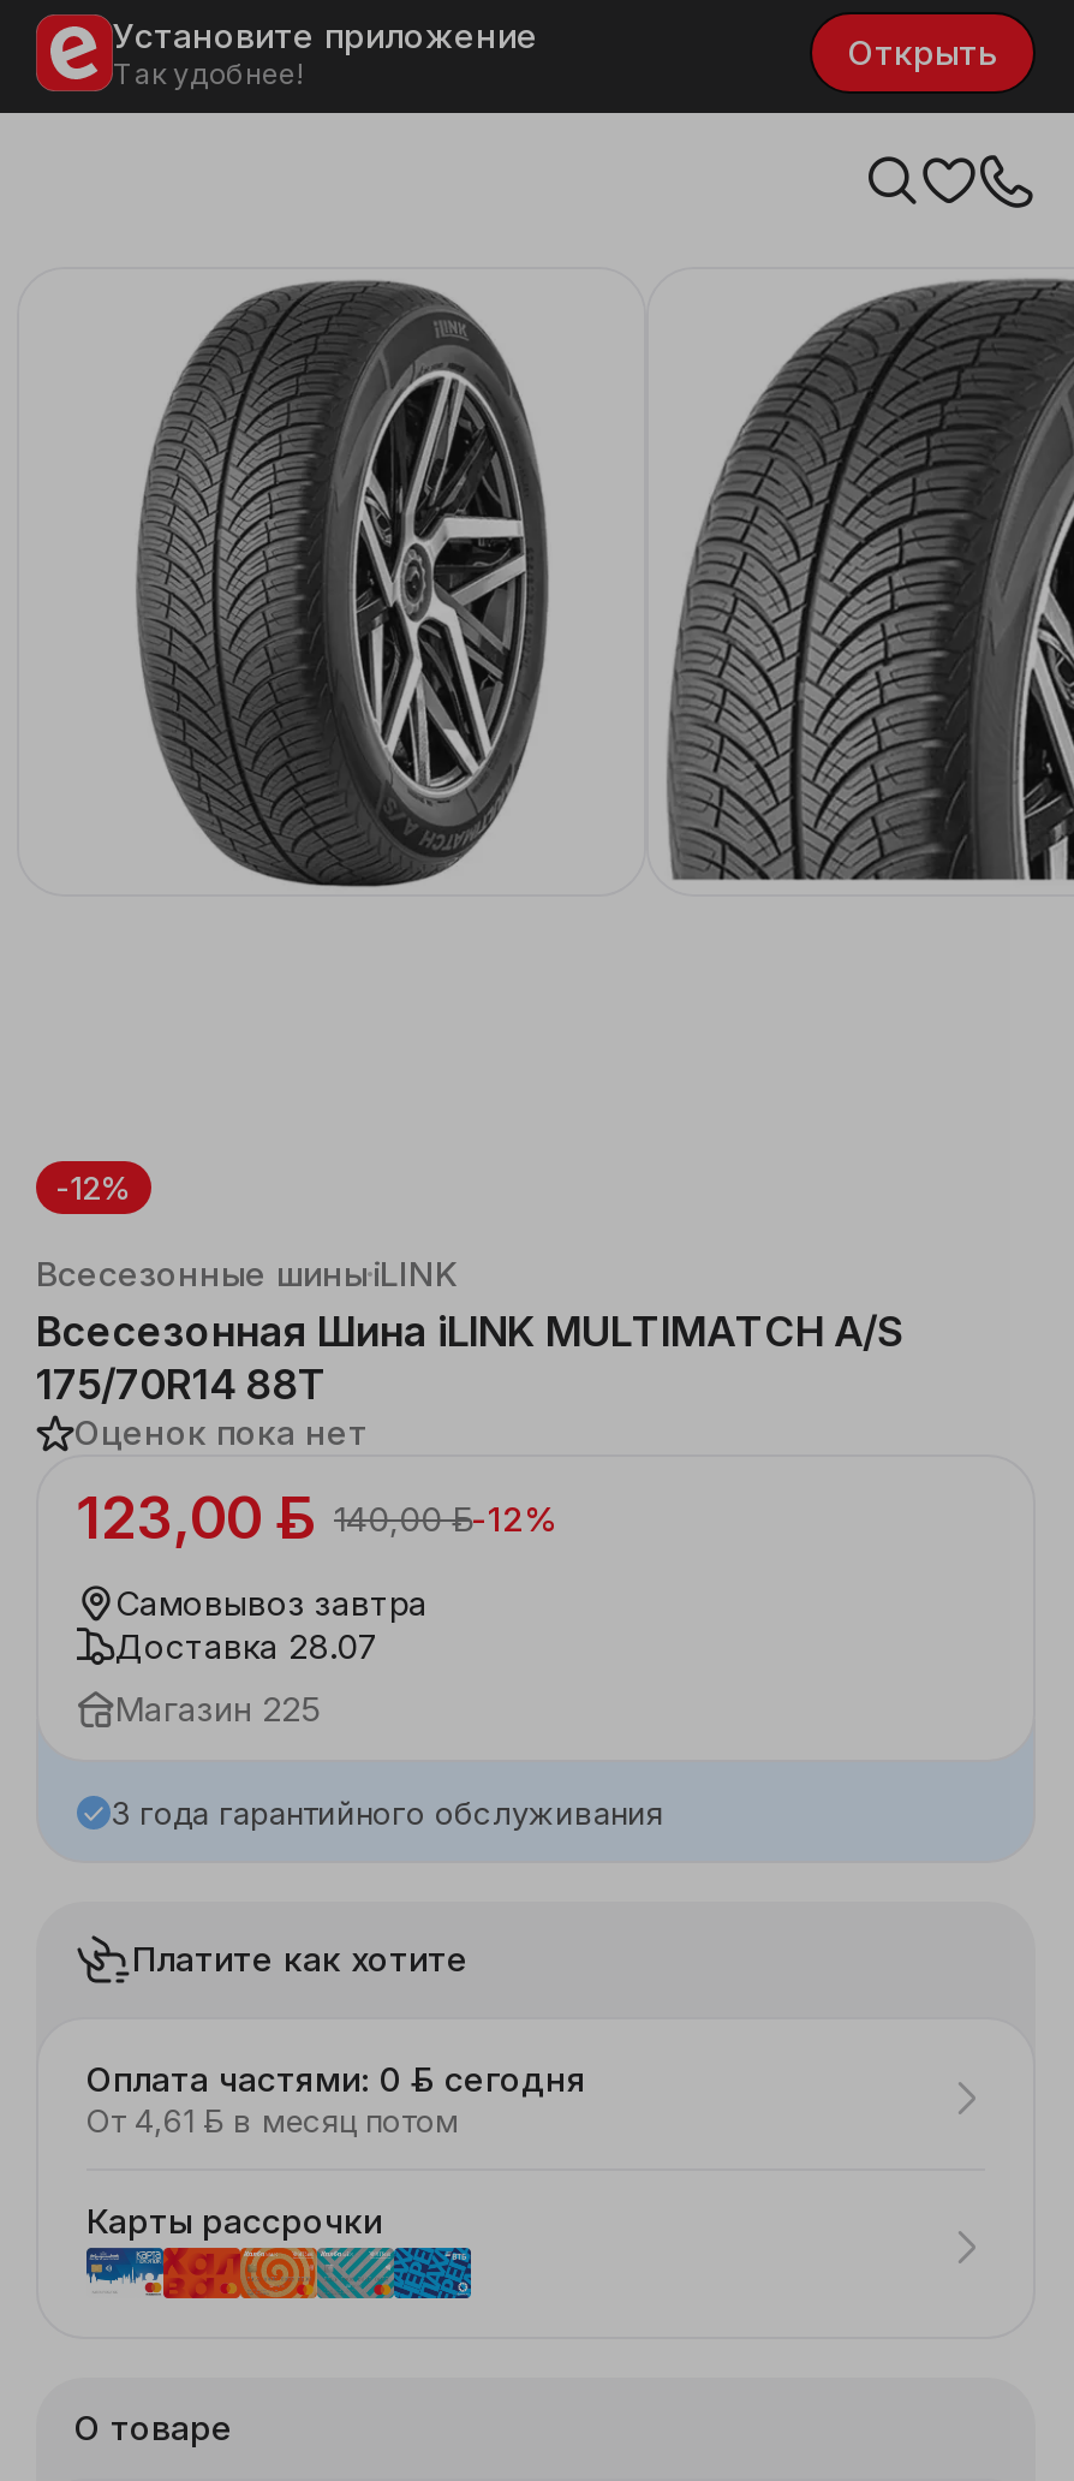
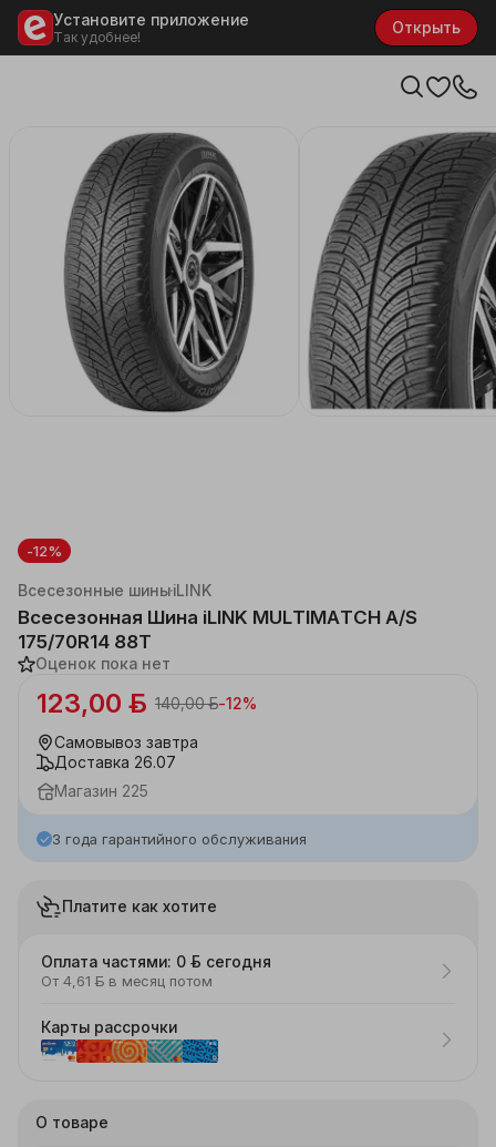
[115,1625,380,1666] Доставка 28.07 -> [54,752,176,771] Доставка 26.07

